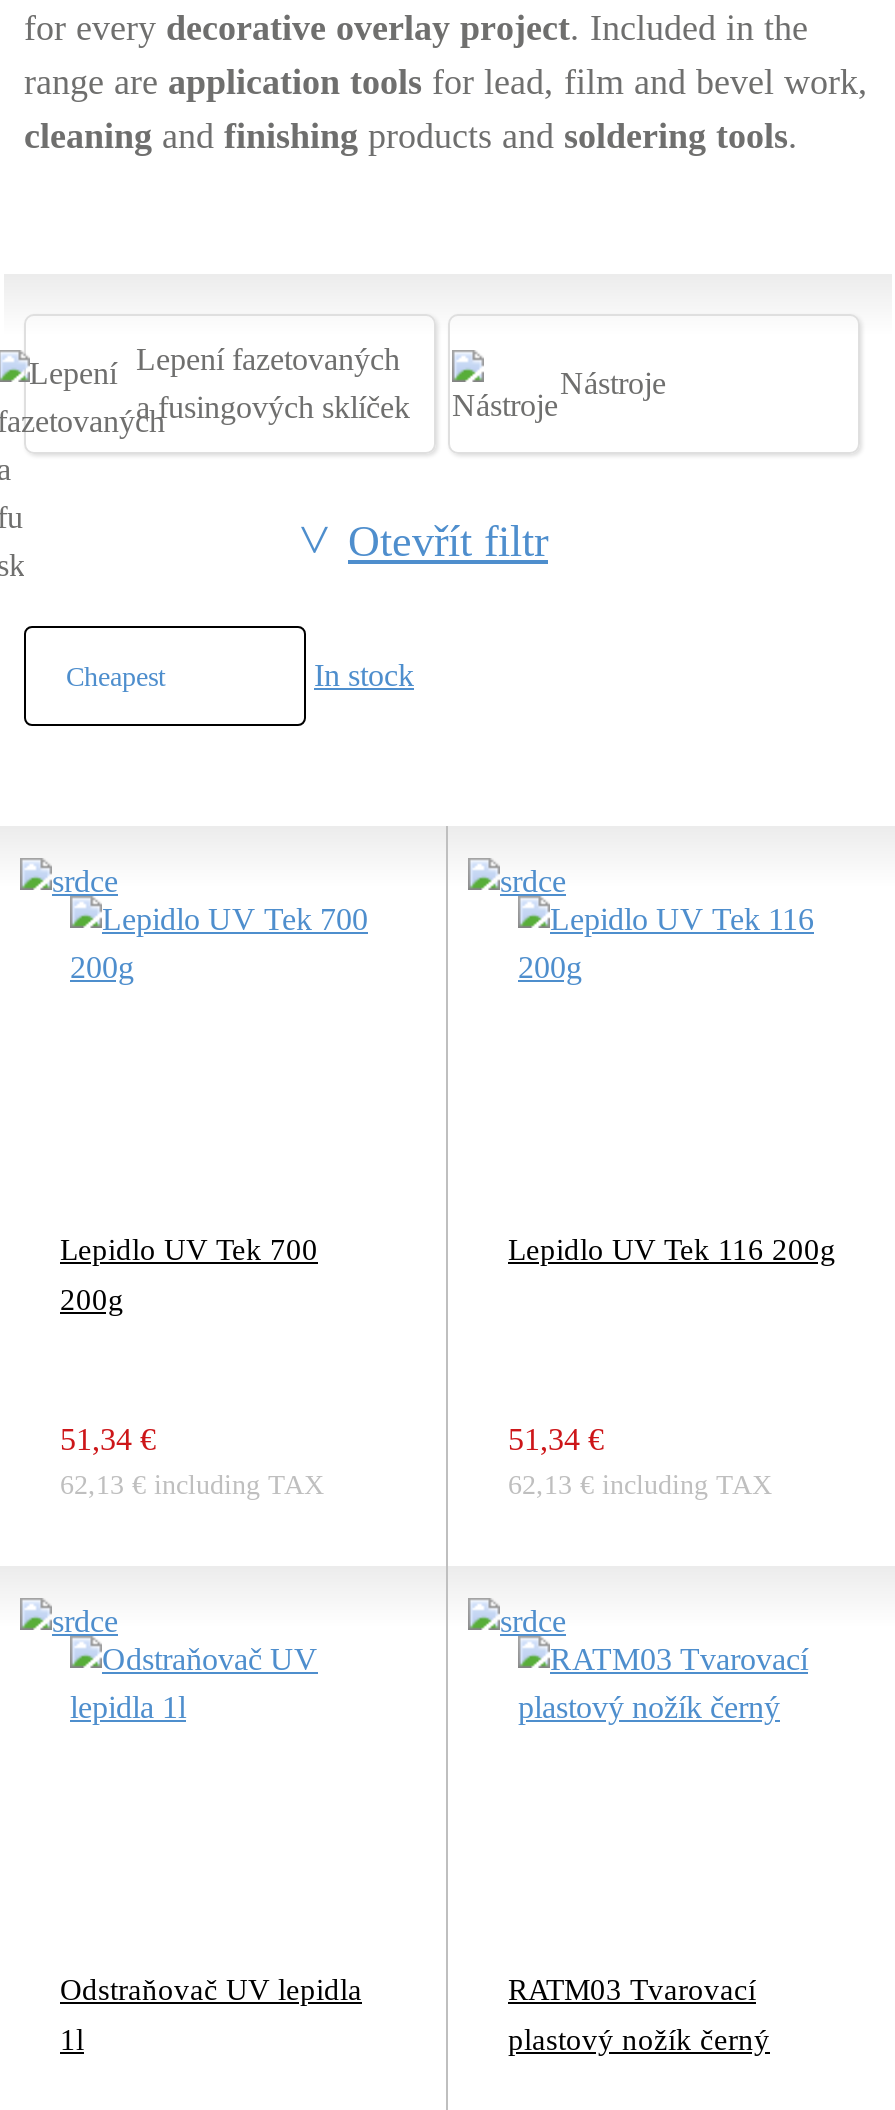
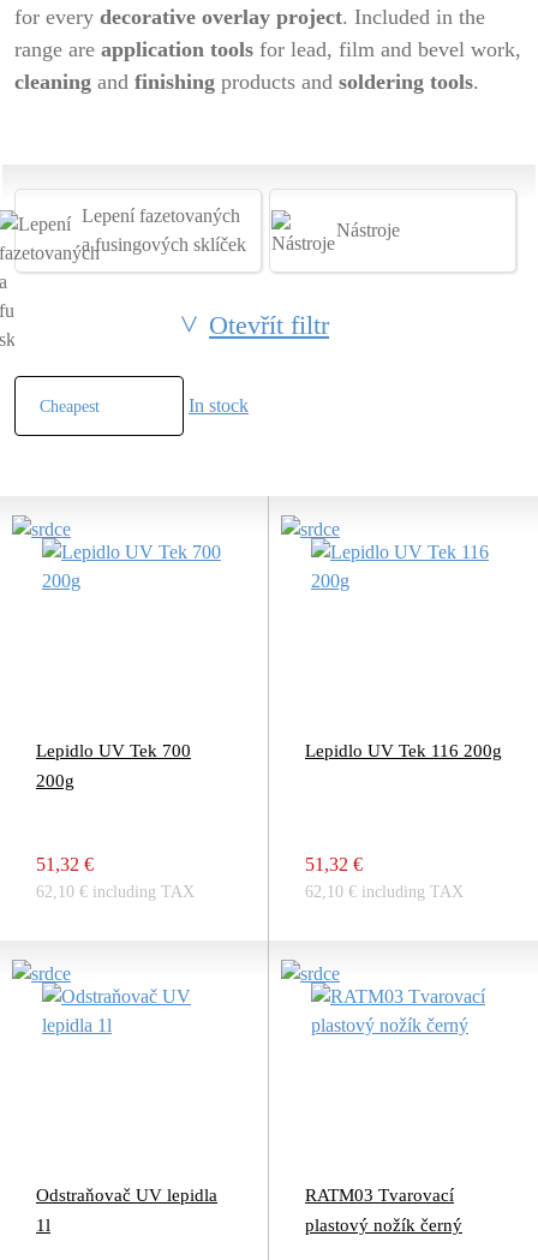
[60,1422,156,1456] 51,34 € -> [36,854,94,874] 51,32 €
[508,1422,604,1456] 51,34 € -> [305,854,363,874] 51,32 €
[60,1470,324,1500] 62,13 € including TAX -> [36,883,195,901] 62,10 € including TAX
[508,1470,772,1500] 62,13 € including TAX -> [305,883,464,901] 62,10 € including TAX

